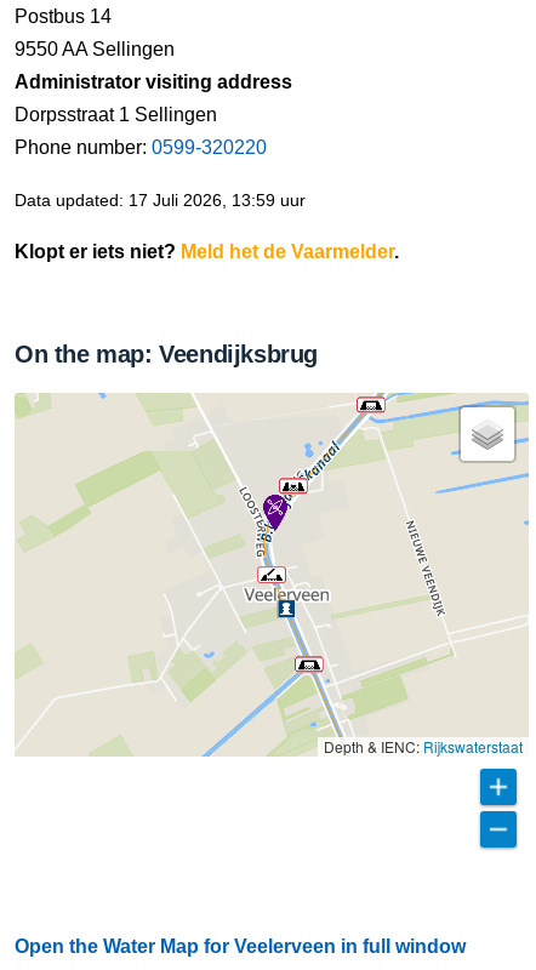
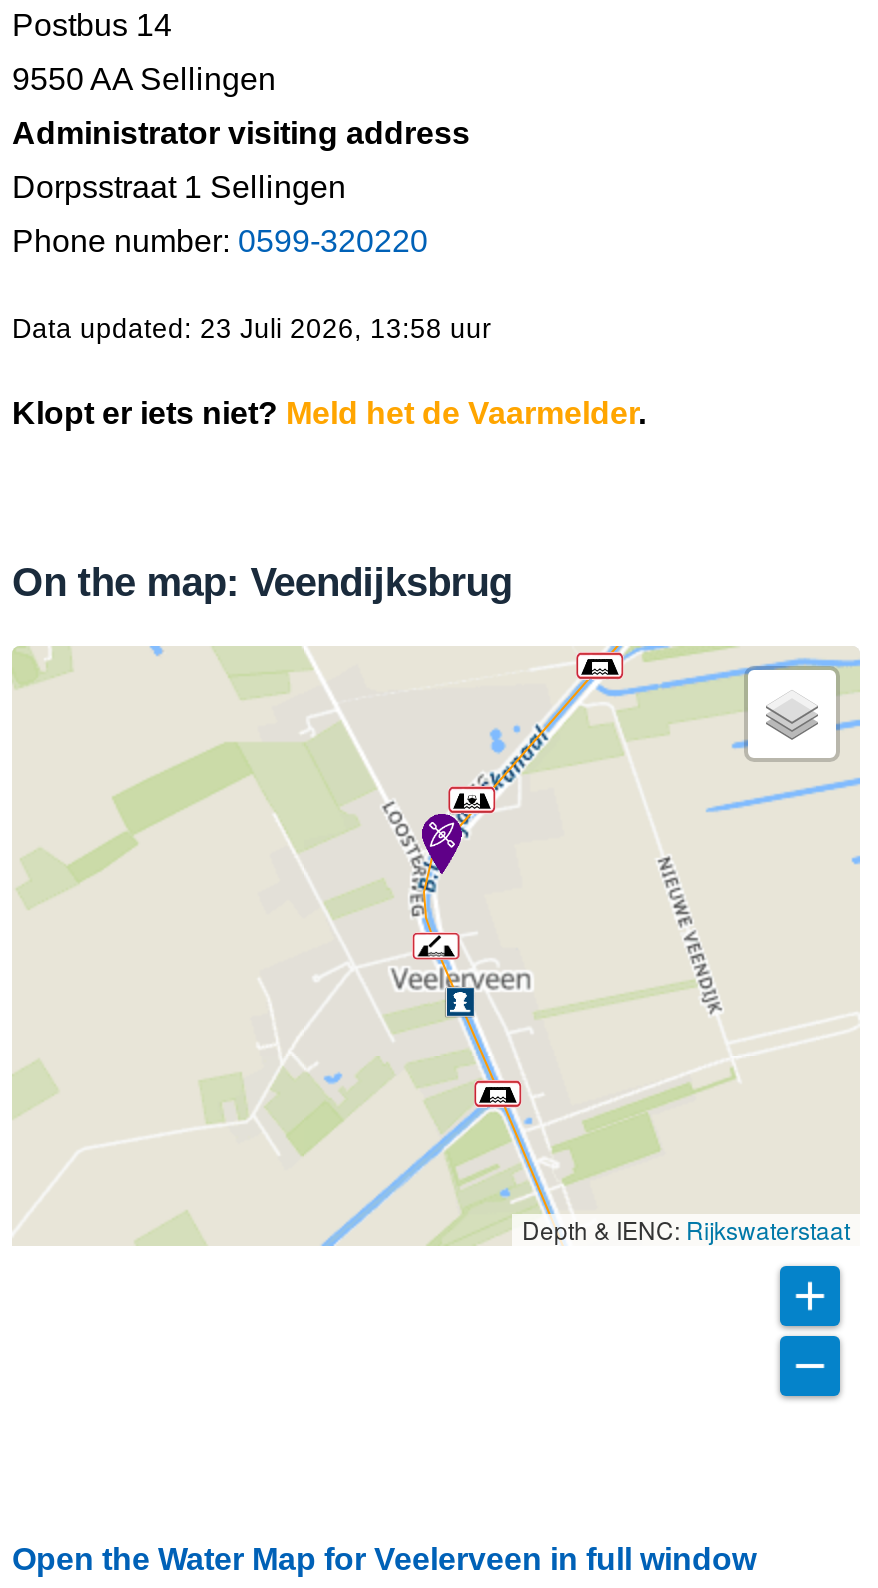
[15,192,306,210] Data updated: 17 Juli 2026, 13:59 uur -> [12,315,492,345] Data updated: 23 Juli 2026, 13:58 uur

